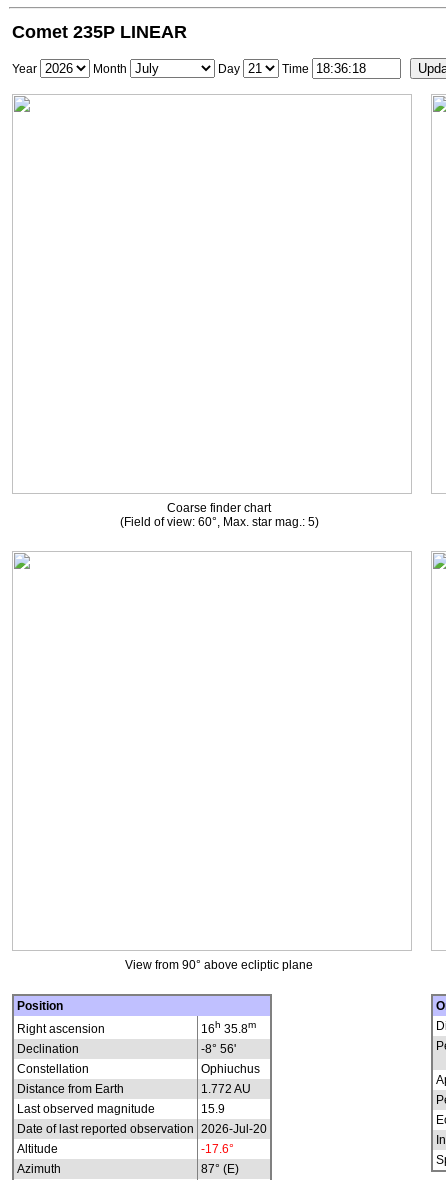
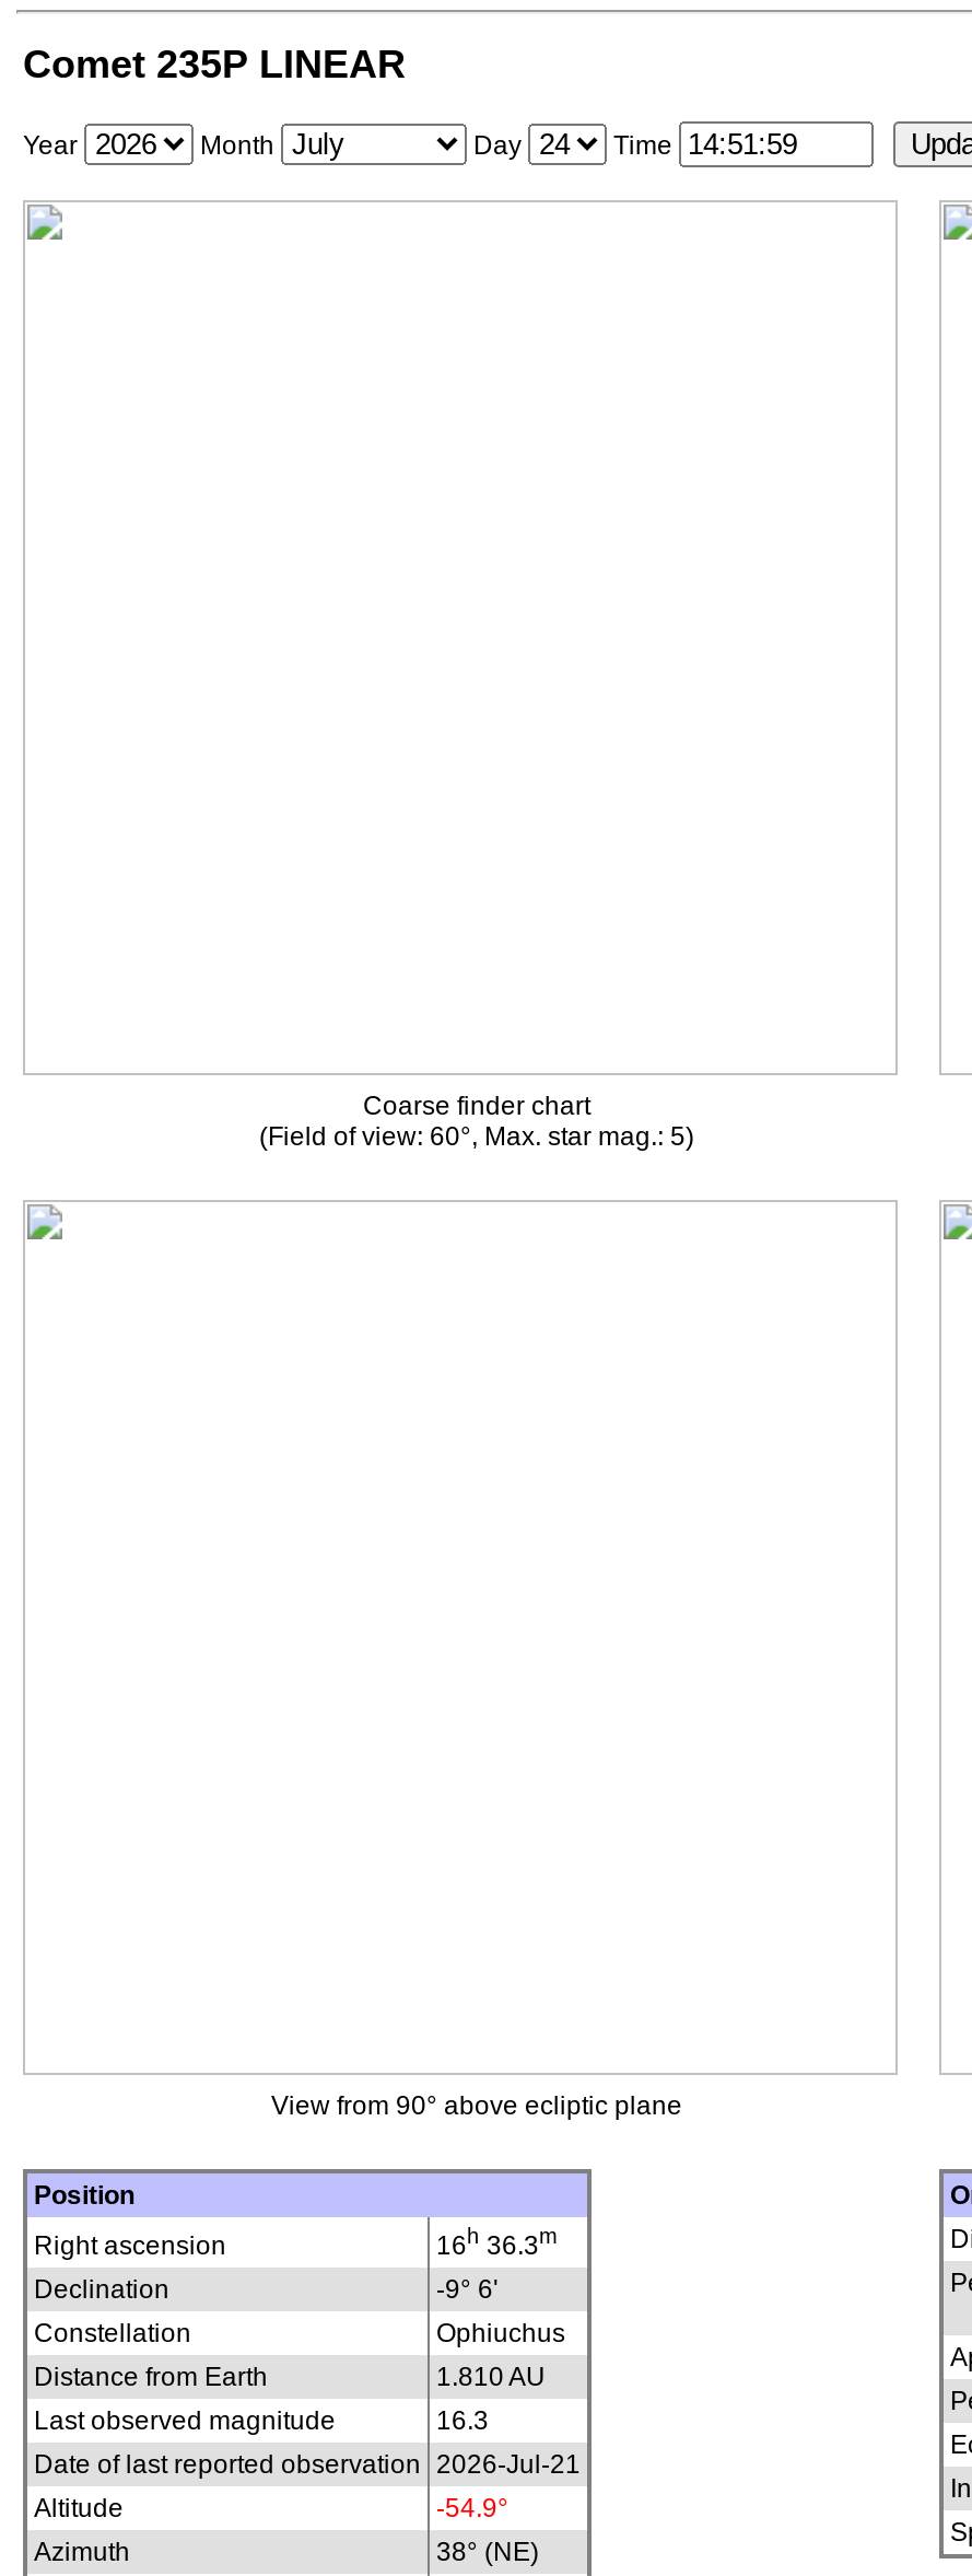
[201,1019,256,1036] 16h 35.8m -> [436,2224,557,2261] 16h 36.3m
[201,1042,236,1056] -8° 56' -> [436,2274,497,2305] -9° 6'
[201,1082,251,1096] 1.772 AU -> [436,2362,546,2392] 1.810 AU
[201,1102,225,1116] 15.9 -> [436,2405,489,2436] 16.3
[17,1122,267,1136] Date of last reported observation 2026-Jul-20 -> [34,2449,581,2480] Date of last reported observation 2026-Jul-21
[201,1142,234,1156] -17.6° -> [436,2493,508,2523] -54.9°
[201,1162,239,1176] 87° (E) -> [436,2537,539,2567] 38° (NE)

